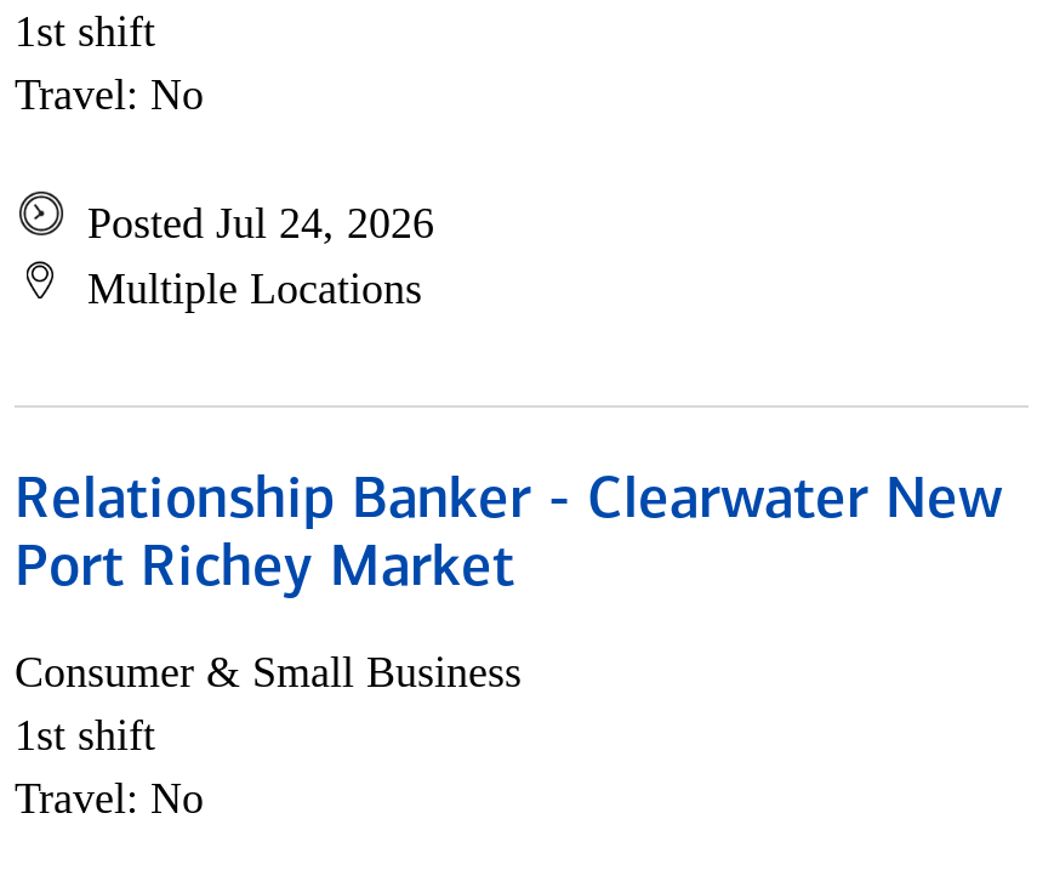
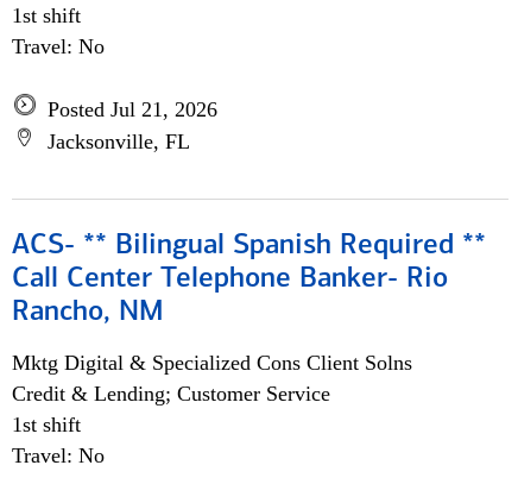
[87,199,434,313] Posted Jul 24, 2026 | Multiple Locations -> [48,98,217,153] Posted Jul 21, 2026 | Jacksonville, FL
[15,473,1002,599] Relationship Banker - Clearwater New | Port Richey Market -> [12,232,486,327] ACS- ** Bilingual Spanish Required ** | Call Center Telephone Banker- Rio | Rancho, NM
[15,648,522,696] Consumer & Small Business -> [12,351,412,406] Mktg Digital & Specialized Cons Client Solns | Credit & Lending; Customer Service

